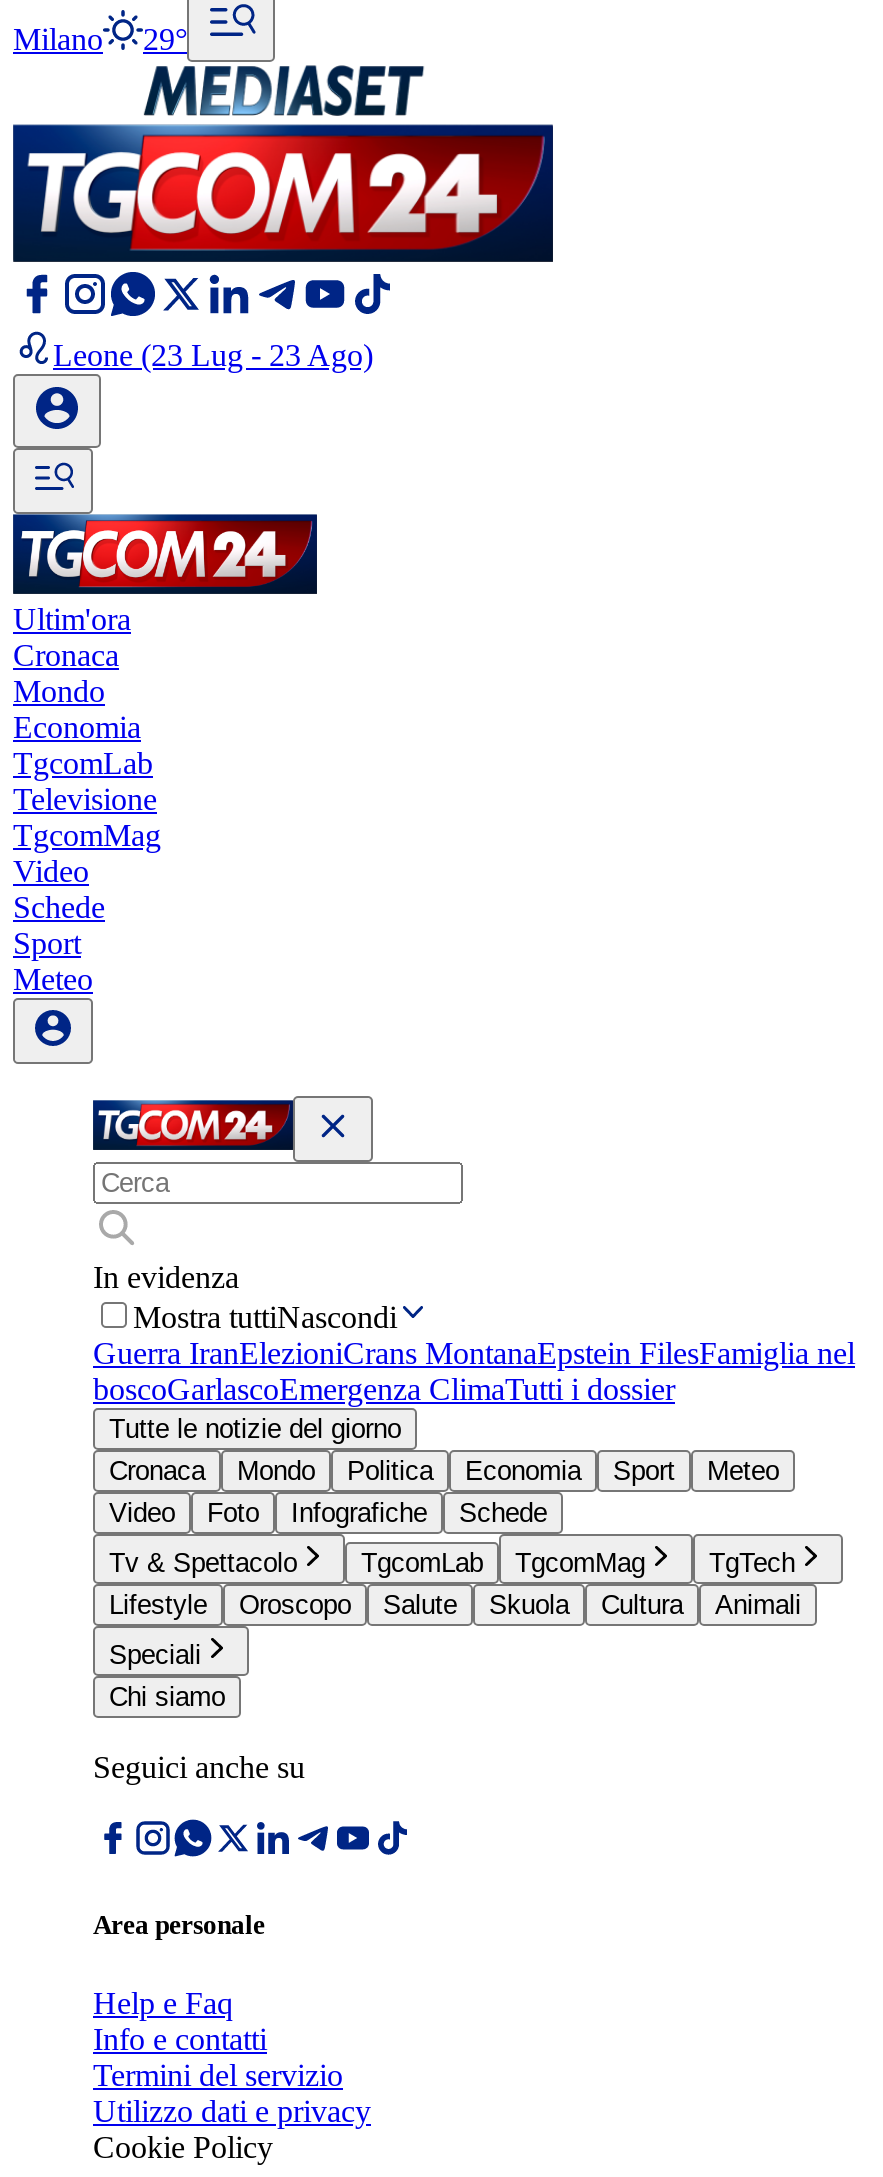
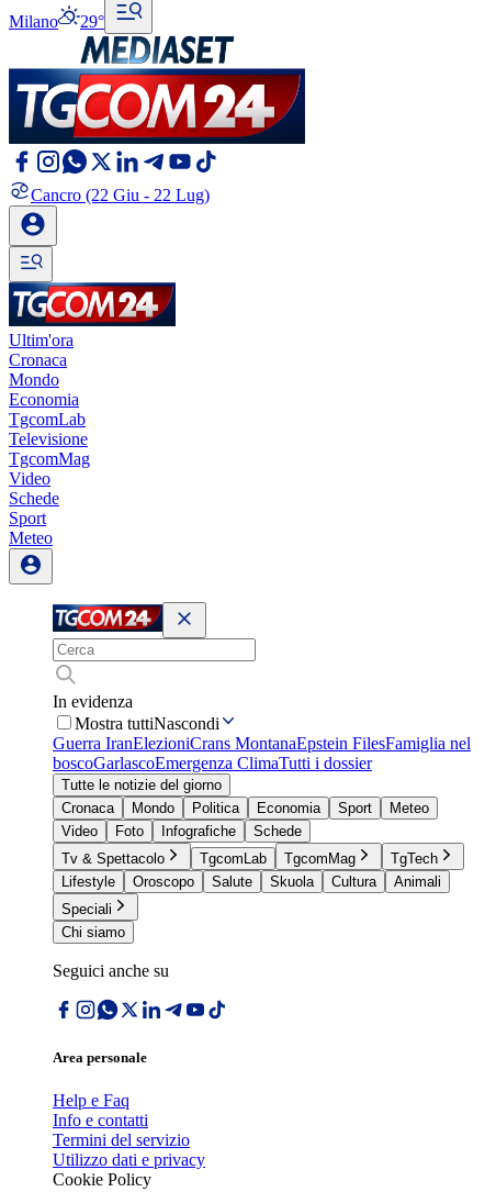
[53,338,373,372] Leone (23 Lug - 23 Ago) -> [31,186,210,204] Cancro (22 Giu - 22 Lug)

